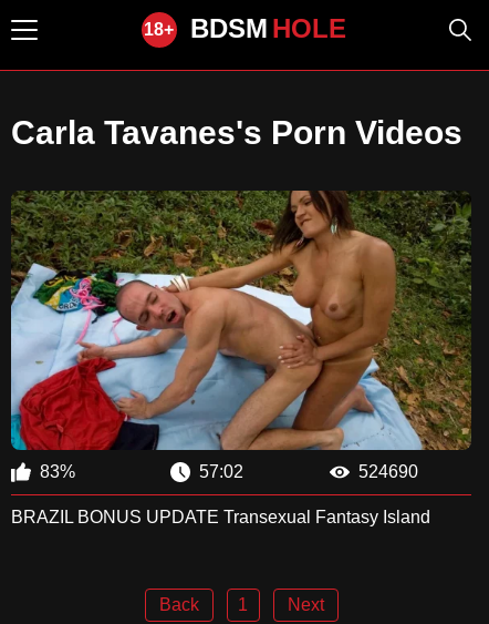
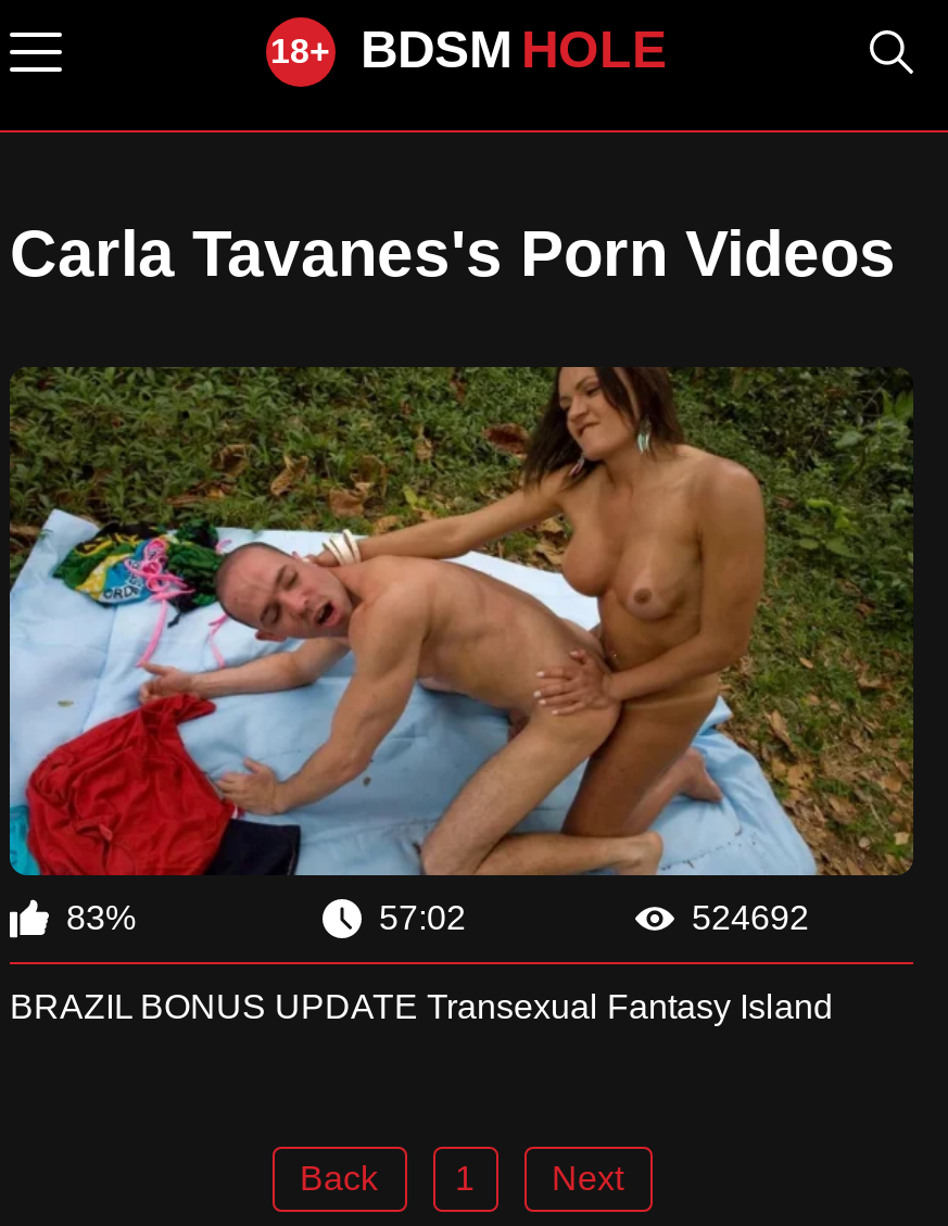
[358,463,418,481] 524690 -> [692,900,809,937] 524692

